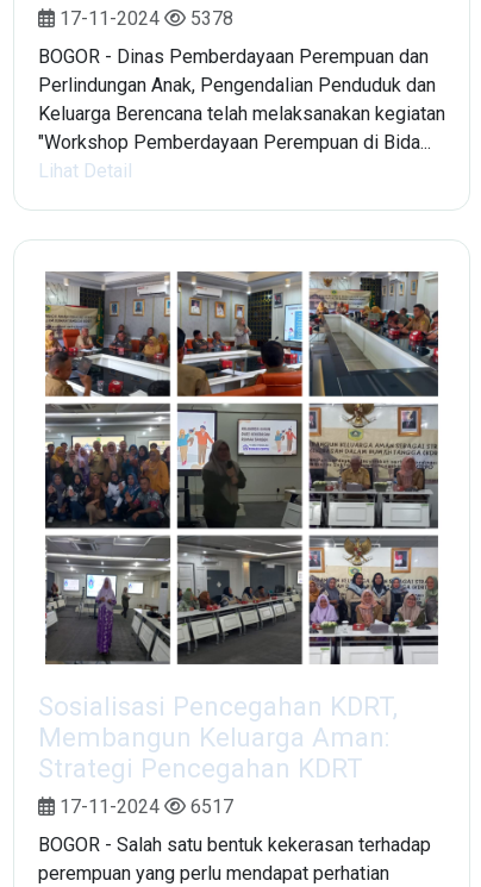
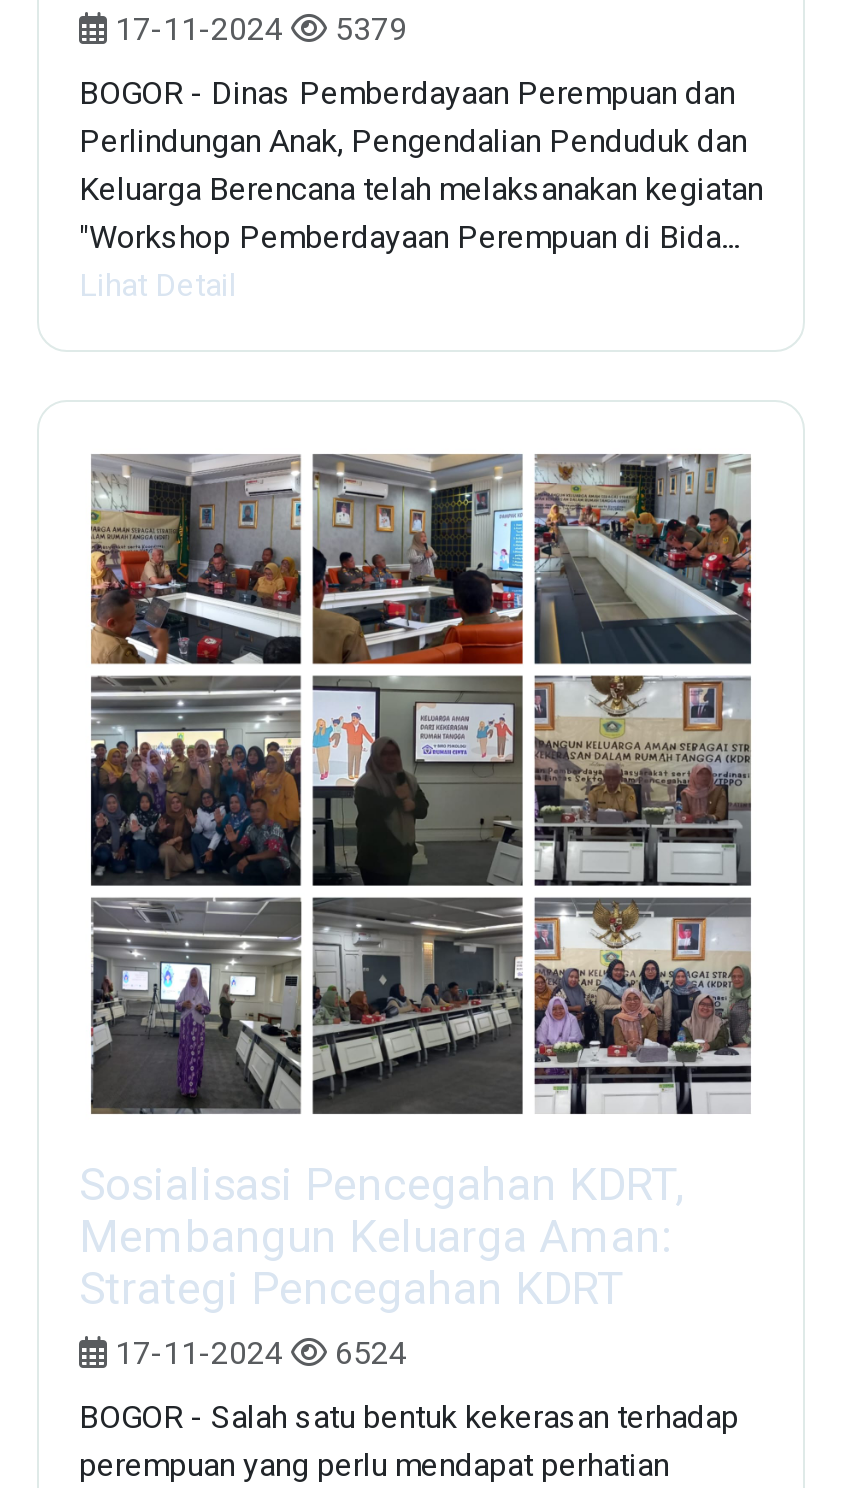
[55,7,233,29] 17-11-2024 5378 -> [107,9,407,47] 17-11-2024 5379
[55,795,233,817] 17-11-2024 6517 -> [107,1333,407,1371] 17-11-2024 6524

